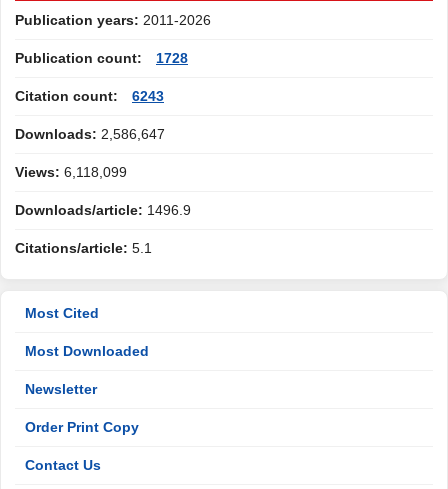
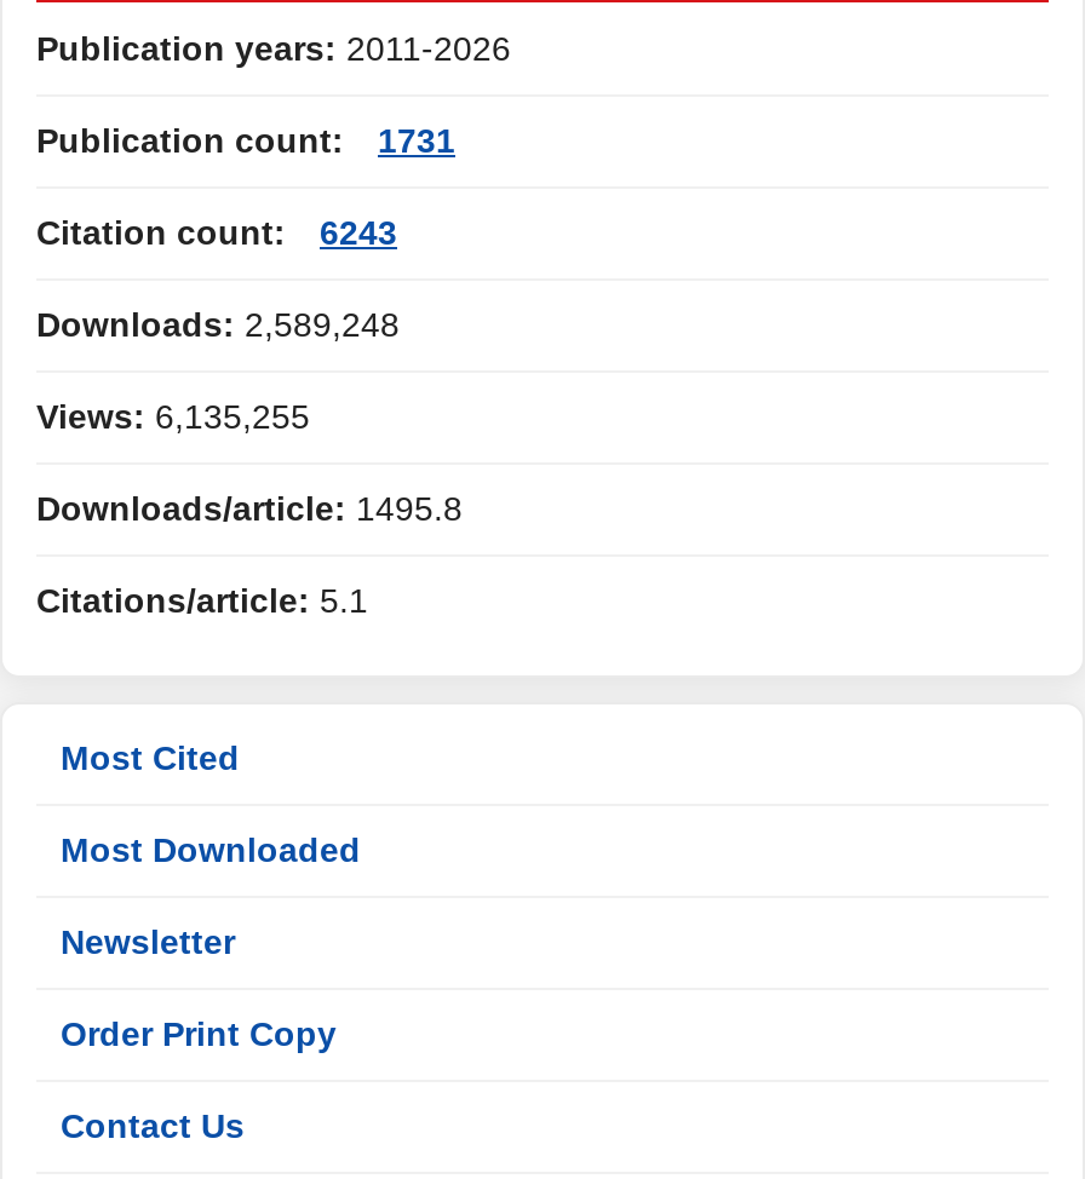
[15,50,188,66] Publication count: 1728 -> [36,121,455,160] Publication count: 1731
[15,126,165,142] Downloads: 2,586,647 -> [36,305,400,344] Downloads: 2,589,248
[15,164,127,180] Views: 6,118,099 -> [36,397,310,436] Views: 6,135,255
[15,202,191,218] Downloads/article: 1496.9 -> [36,489,463,528] Downloads/article: 1495.8

